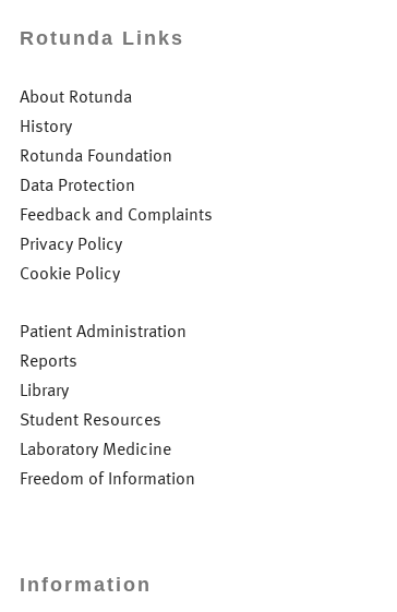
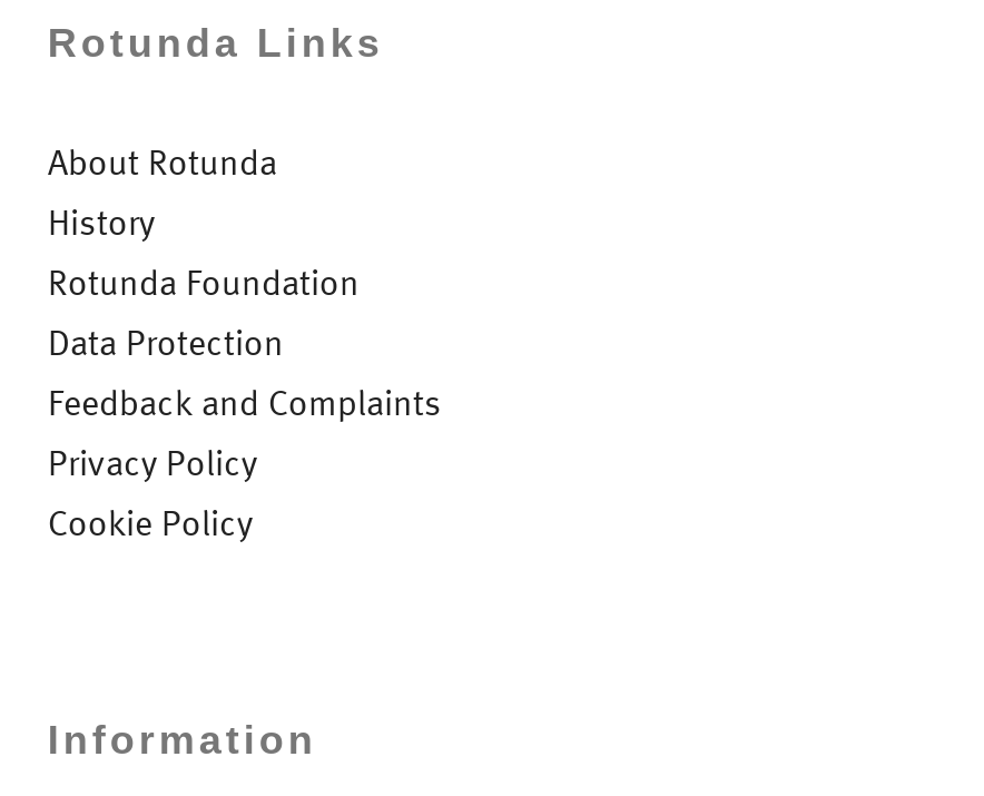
[20,318,195,491] Patient Administration | Reports | Library | Student Resources | Laboratory Medicine | Freedom of Information -> none

